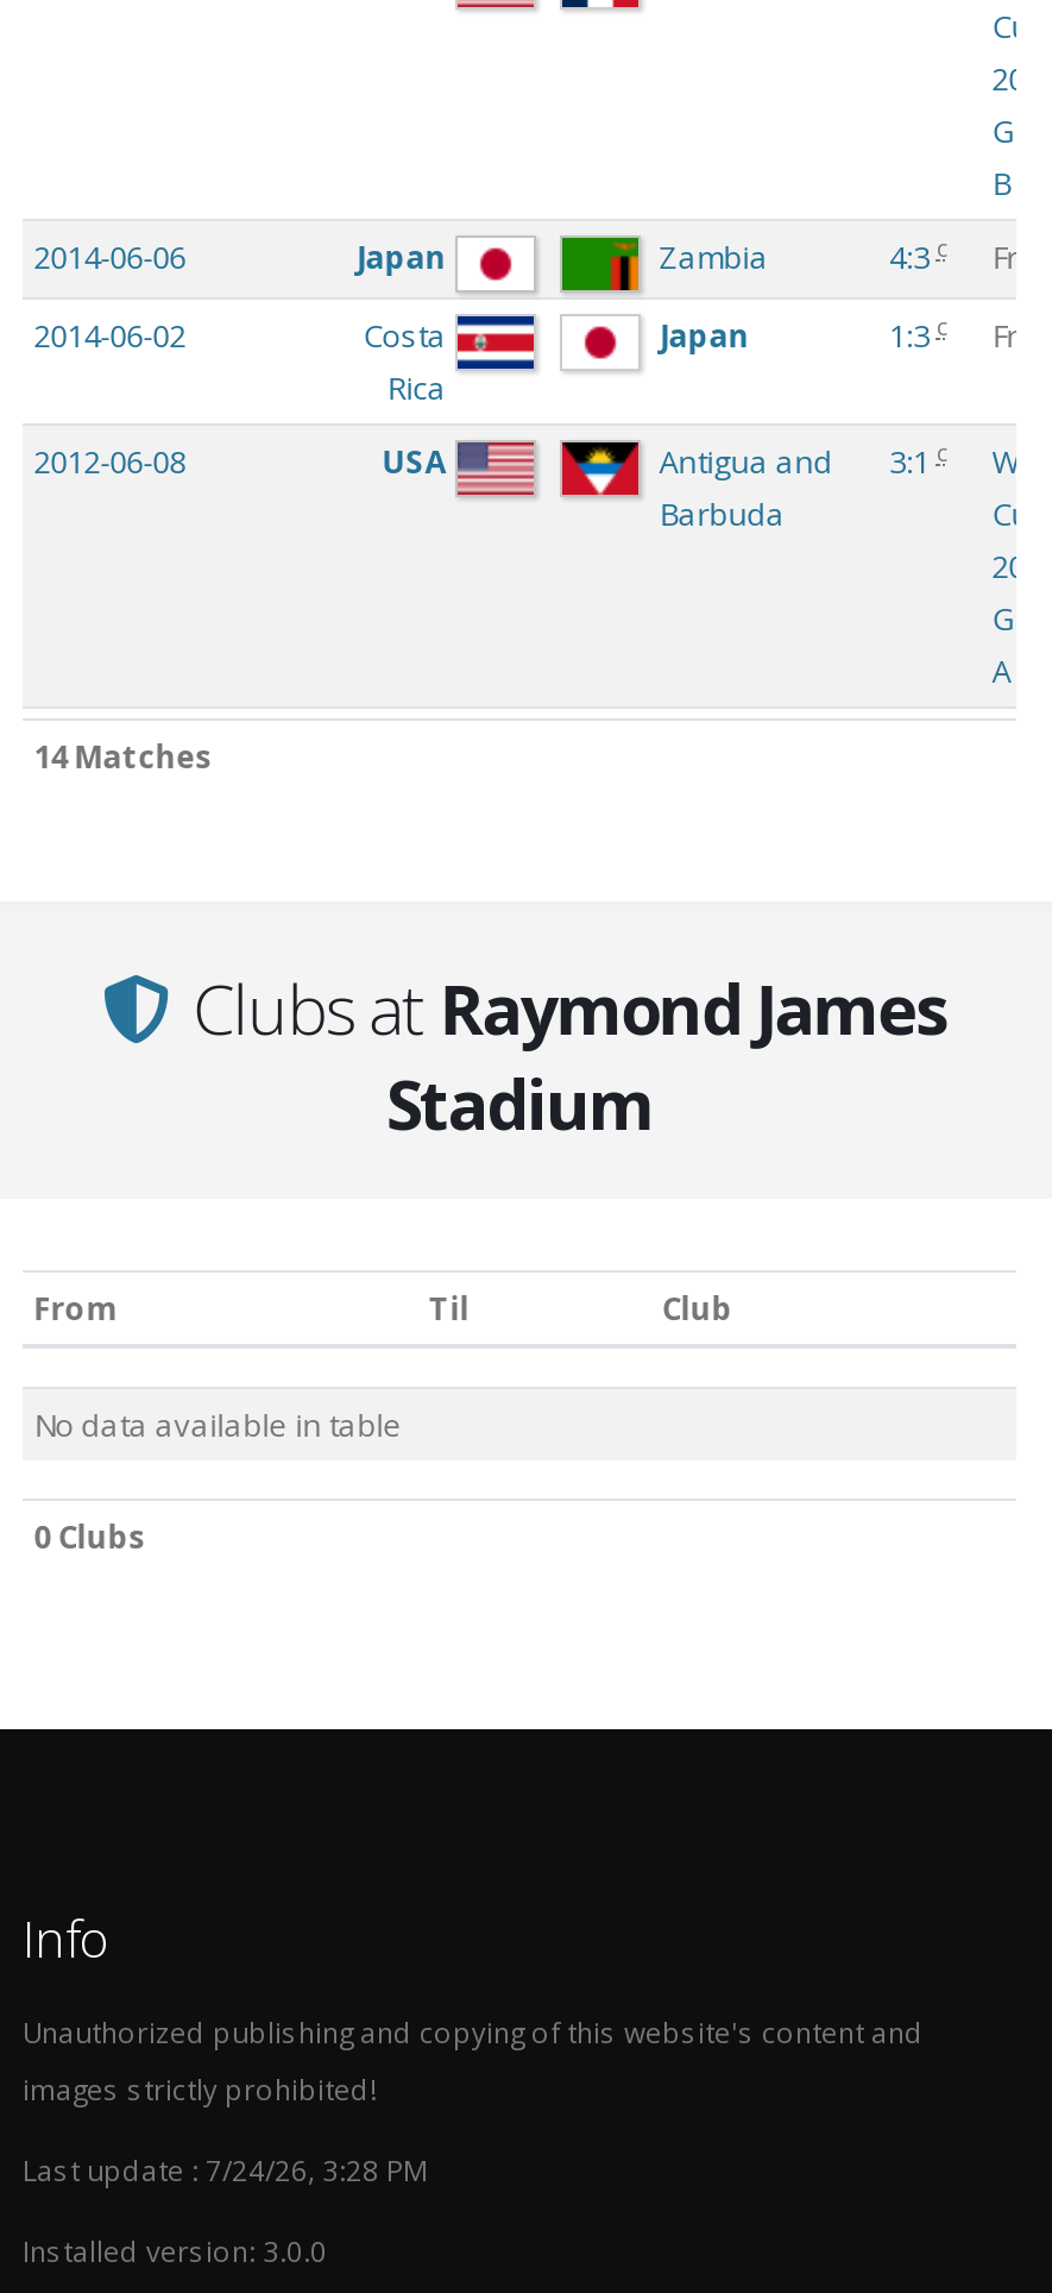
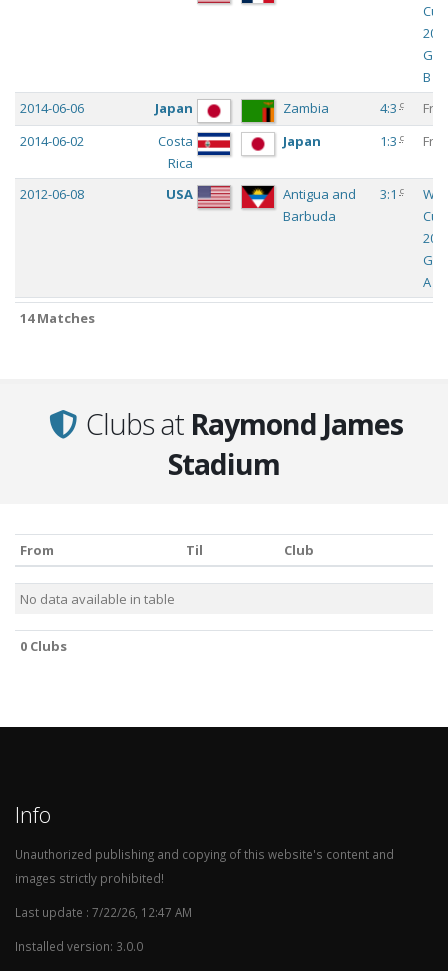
[23,2150,427,2188] Last update : 7/24/26, 3:28 PM -> [15,904,192,920] Last update : 7/22/26, 12:47 AM

